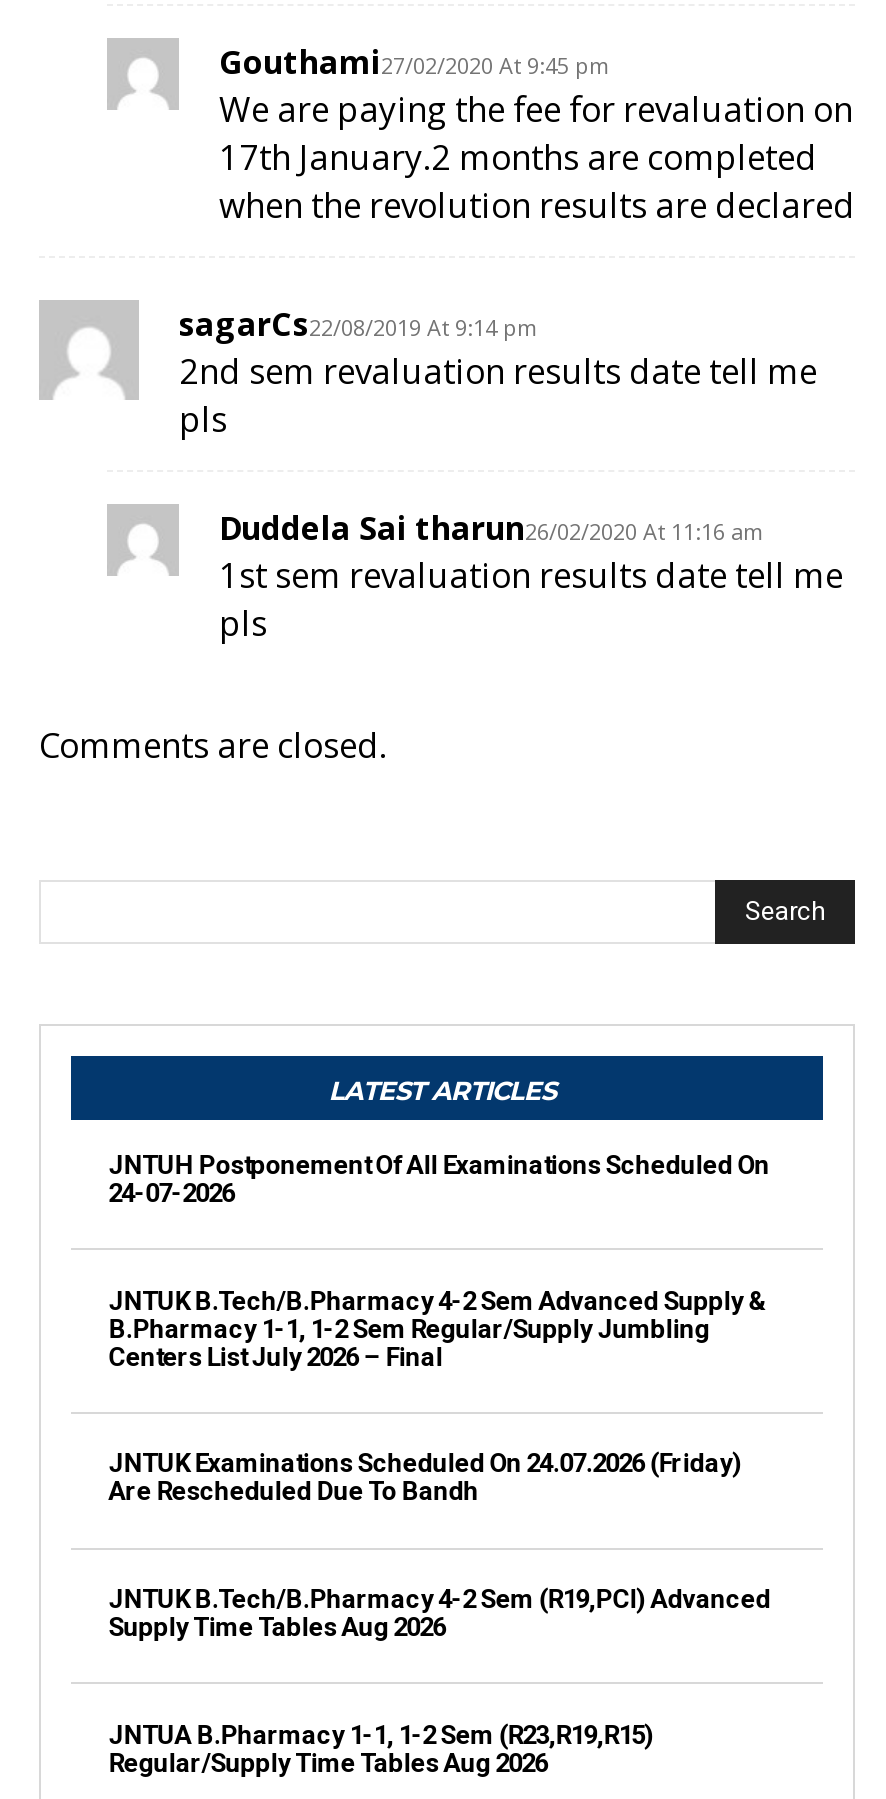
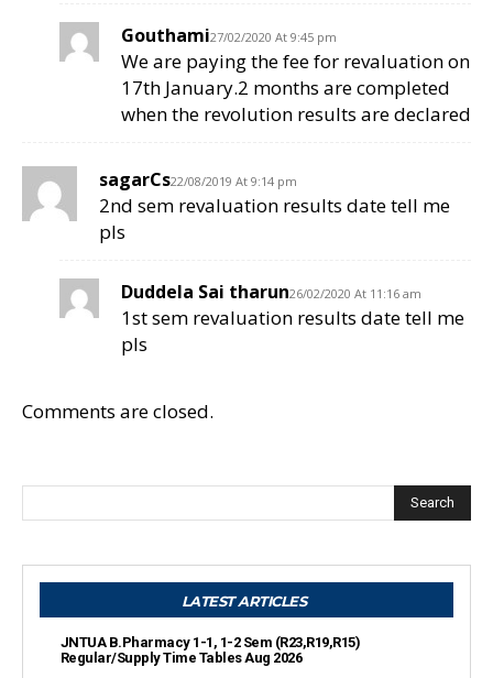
[109,1150,770,1208] JNTUH Postponement Of All Examinations Scheduled On | 24-07-2026 -> none
[109,1285,768,1371] JNTUK B.Tech/B.Pharmacy 4-2 Sem Advanced Supply & | B.Pharmacy 1-1, 1-2 Sem Regular/Supply Jumbling | Centers List July 2026 – Final -> none
[109,1449,742,1507] JNTUK Examinations Scheduled On 24.07.2026 (Friday) | Are Rescheduled Due To Bandh -> none
[109,1584,771,1642] JNTUK B.Tech/B.Pharmacy 4-2 Sem (R19,PCI) Advanced | Supply Time Tables Aug 2026 -> none

